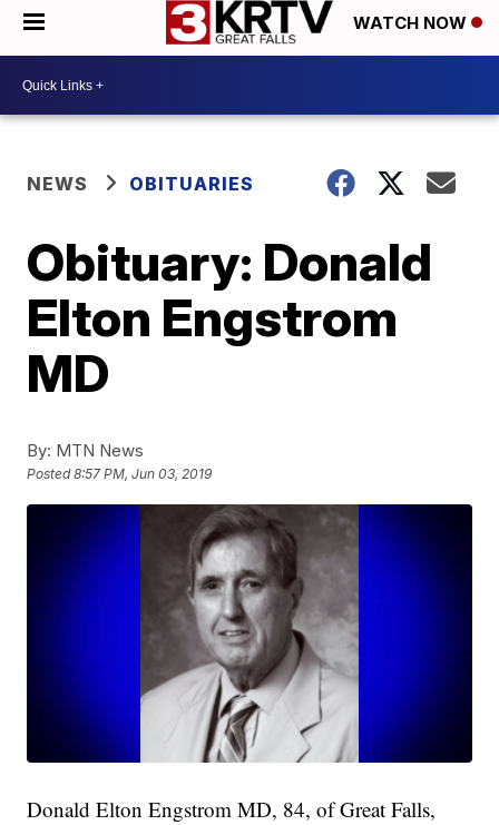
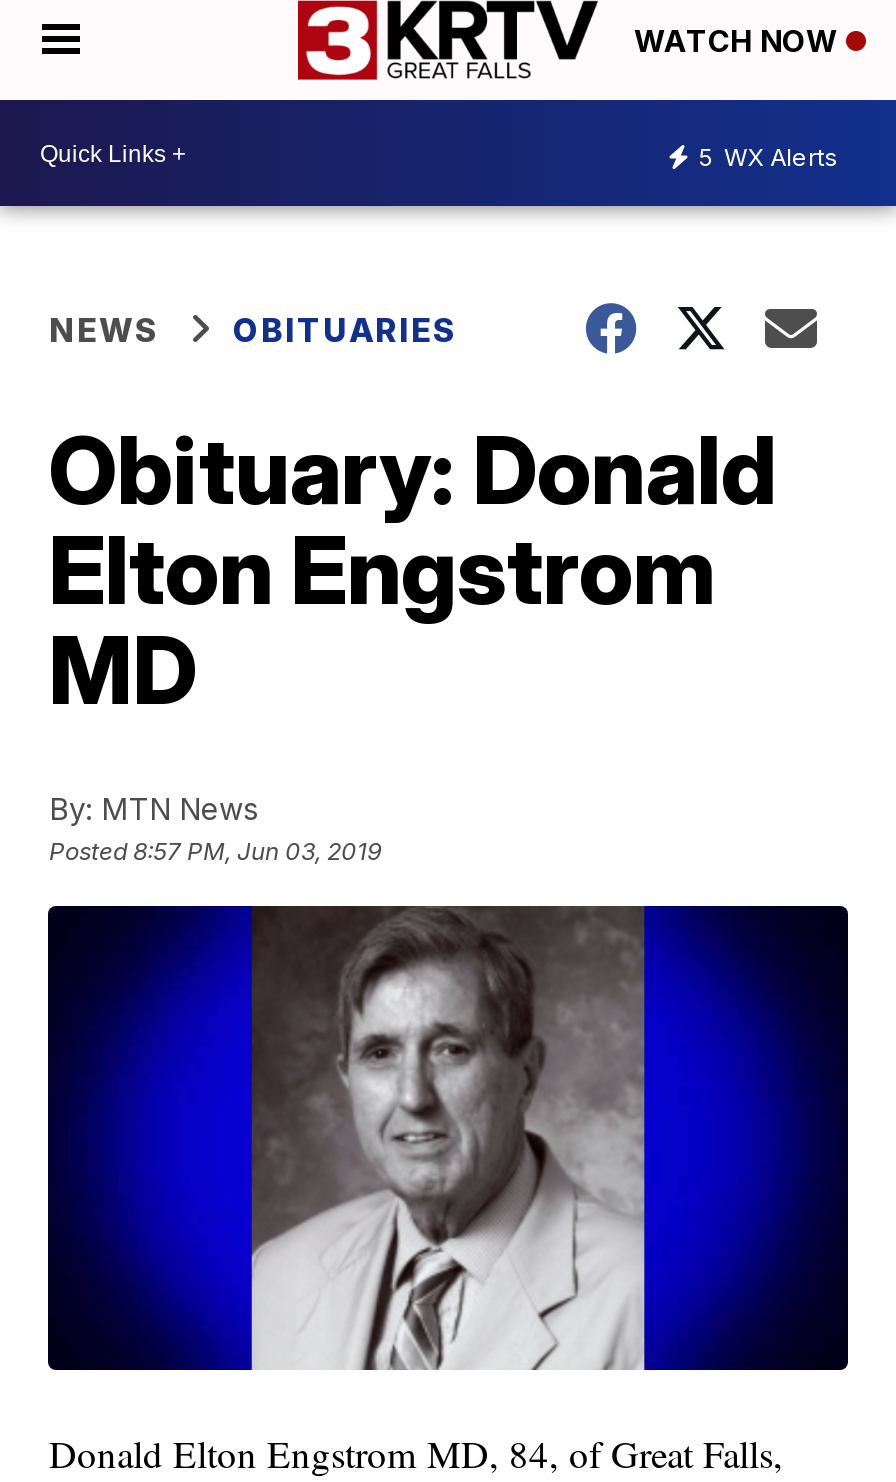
none -> [698,141,838,171] 5 WX Alerts

